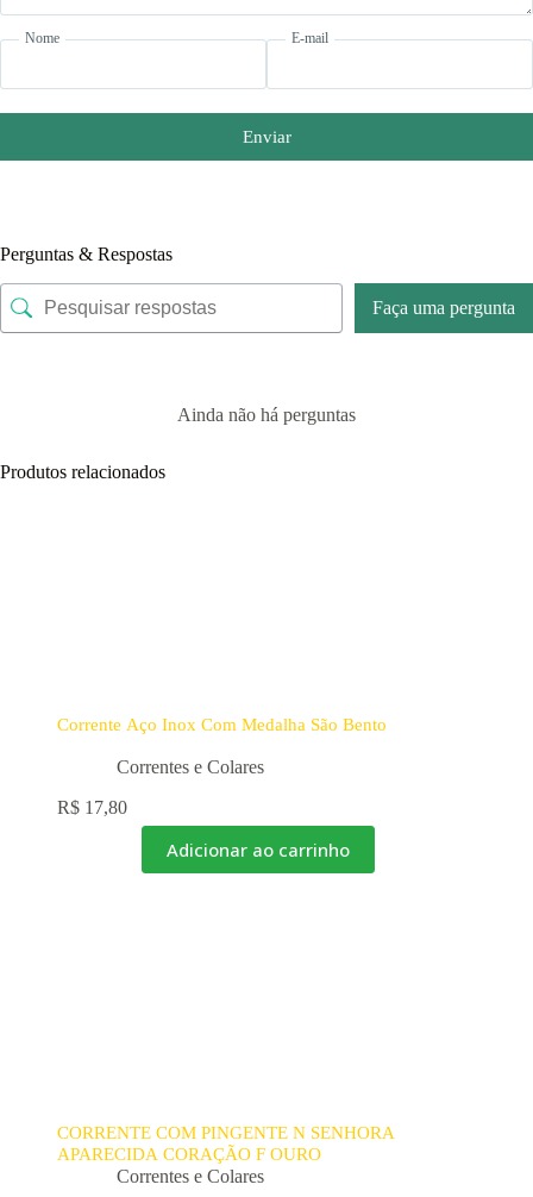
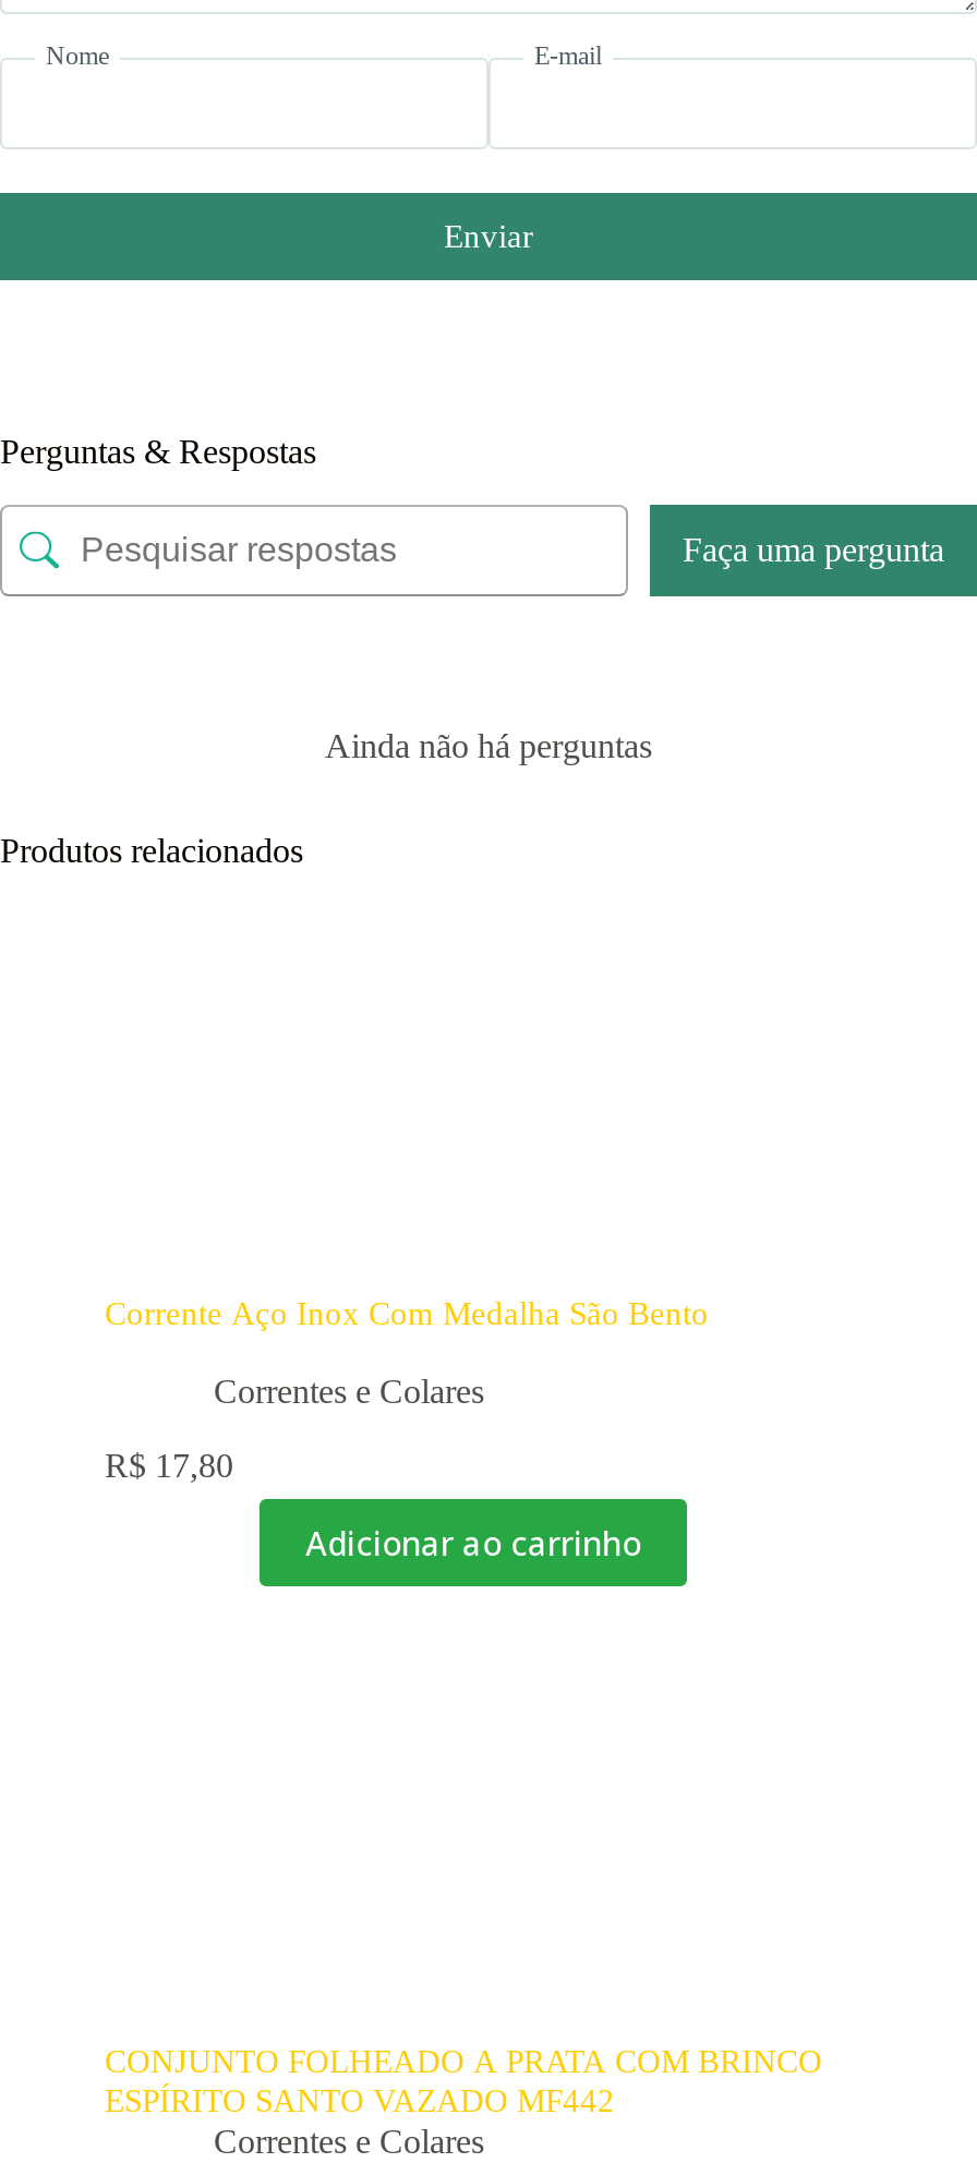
[57,1123,395,1164] CORRENTE COM PINGENTE N SENHORA | APARECIDA CORAÇÃO F OURO -> [105,2043,822,2119] CONJUNTO FOLHEADO A PRATA COM BRINCO | ESPÍRITO SANTO VAZADO MF442

